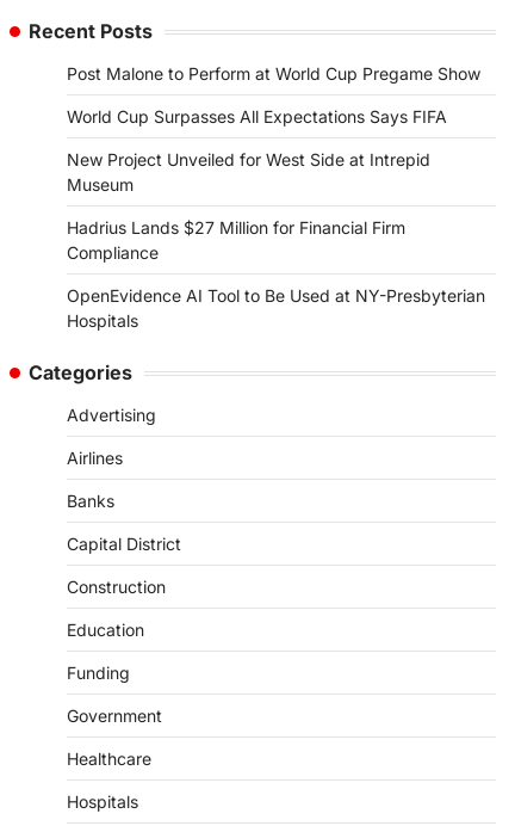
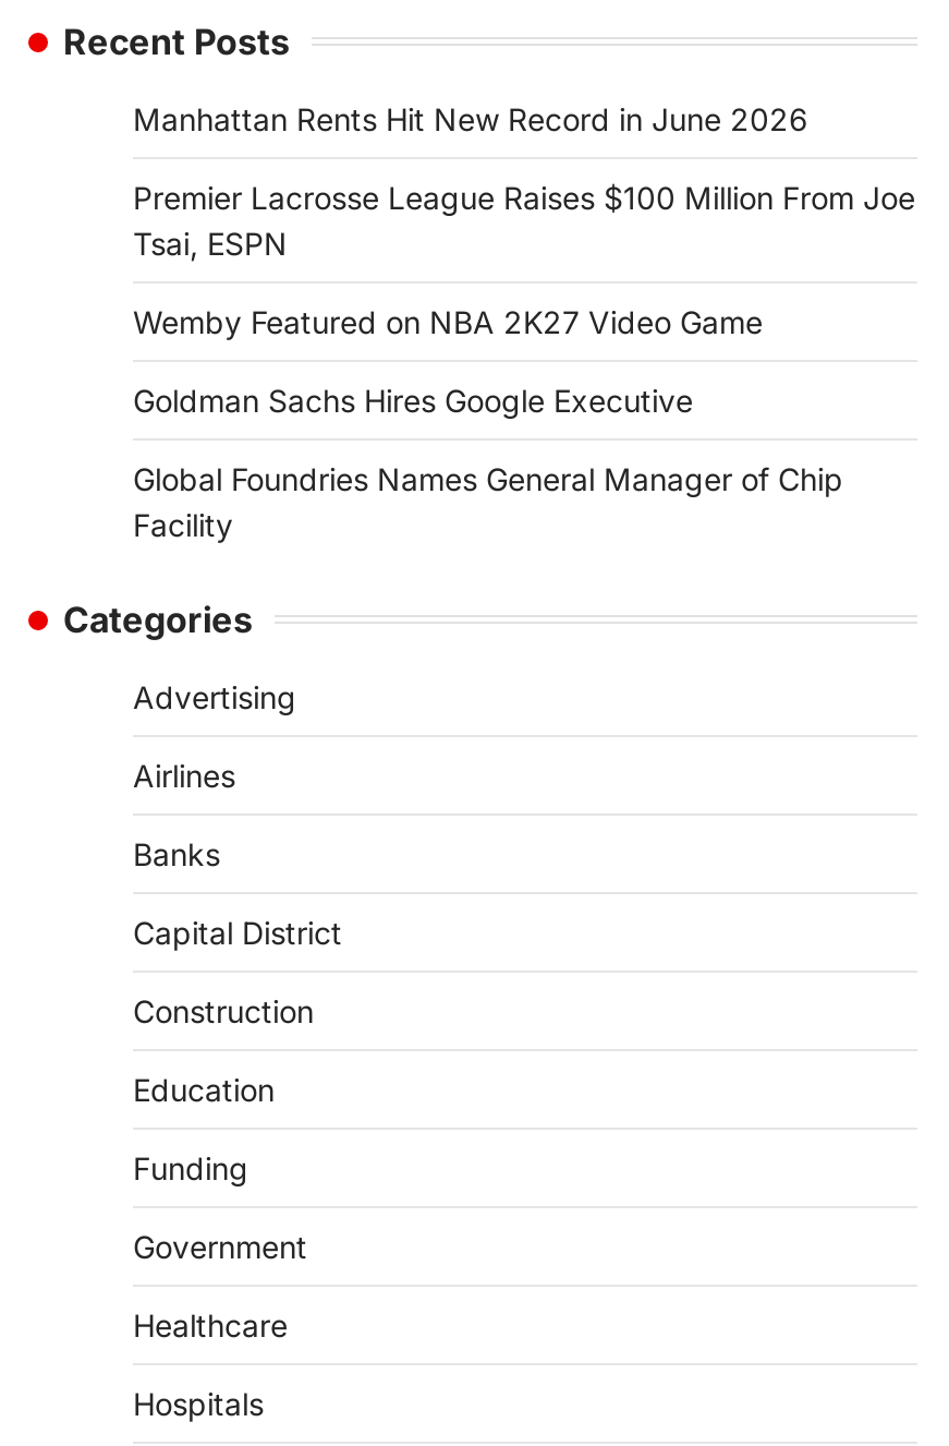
[67,64,480,84] Post Malone to Perform at World Cup Pregame Show -> [133,100,808,137] Manhattan Rents Hit New Record in June 2026
[67,107,447,127] World Cup Surpasses All Expectations Says FIFA -> [133,178,915,261] Premier Lacrosse League Raises $100 Million From Joe | Tsai, ESPN
[67,150,430,195] New Project Unveiled for West Side at Intrepid | Museum -> [133,303,763,340] Wemby Featured on NBA 2K27 Video Game
[67,218,405,263] Hadrius Lands $27 Million for Financial Firm | Compliance -> [133,381,693,418] Goldman Sachs Hires Google Executive
[67,286,485,331] OpenEvidence AI Tool to Be Used at NY-Presbyterian | Hospitals -> [133,460,843,543] Global Foundries Names General Manager of Chip | Facility

